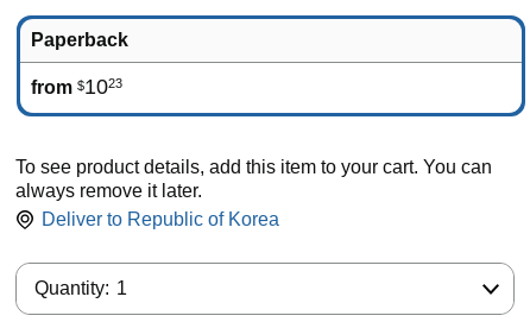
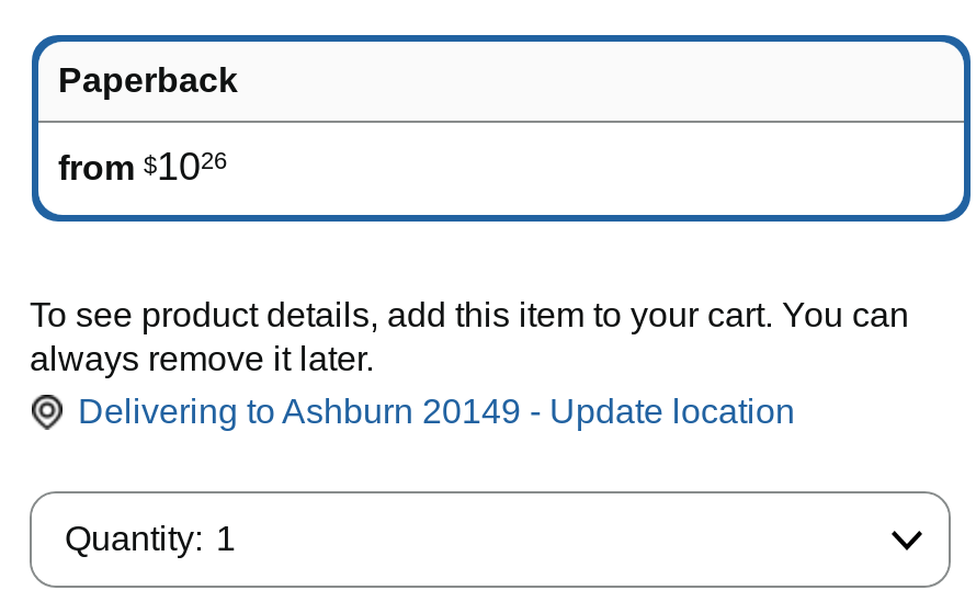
[31,75,122,99] from $1023 -> [58,145,227,189] from $1026
[42,209,279,229] Deliver to Republic of Korea -> [78,393,795,430] Delivering to Ashburn 20149 - Update location

